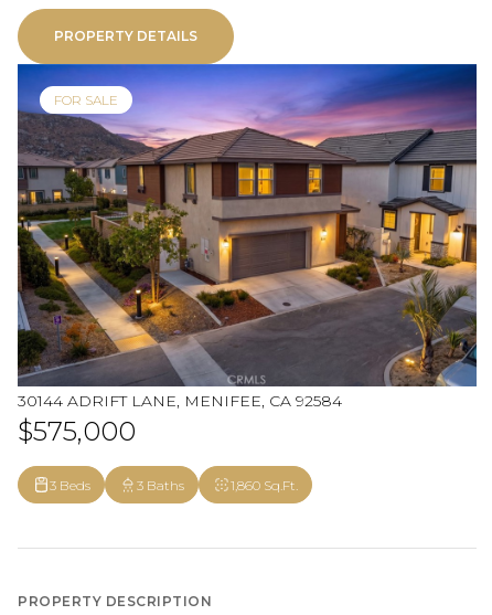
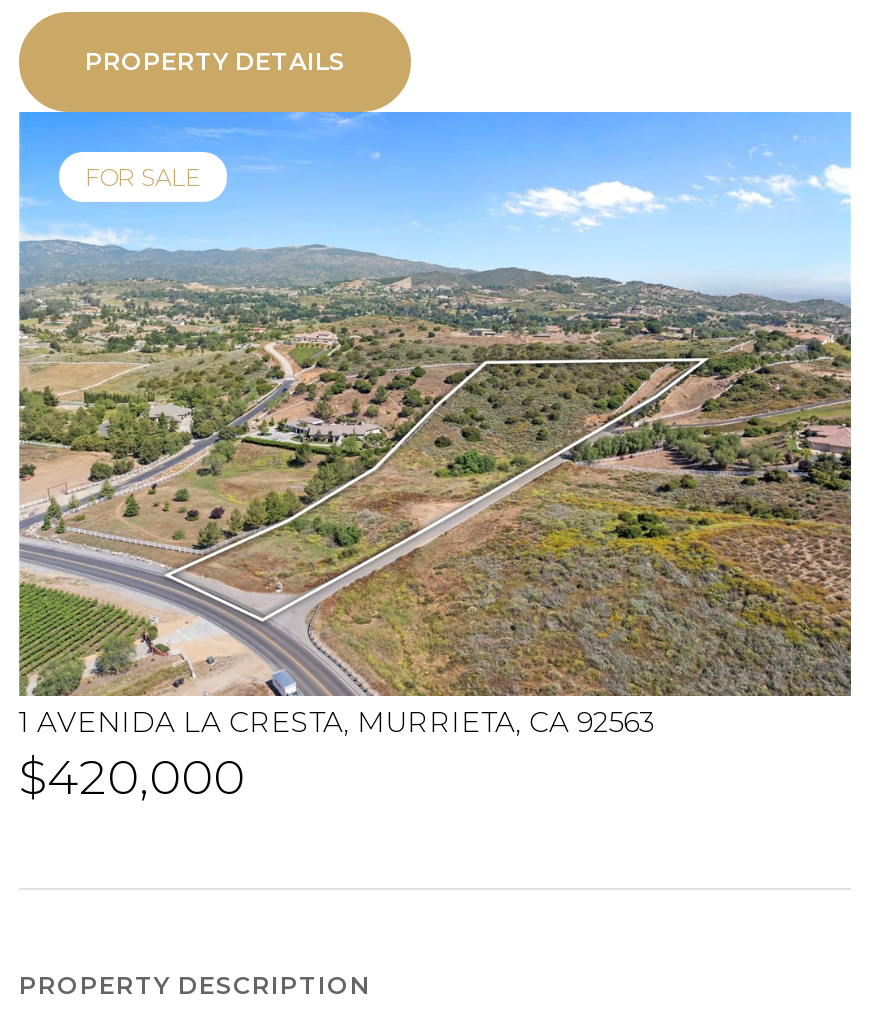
[17,63,478,493] [image] | 30144 ADRIFT LANE, MENIFEE, CA 92584 | $575,000 | 3 Beds | 3 Baths | 1,860 Sq.Ft. -> [17,110,853,806] [image] | 1 AVENIDA LA CRESTA, MURRIETA, CA 92563 | $420,000

